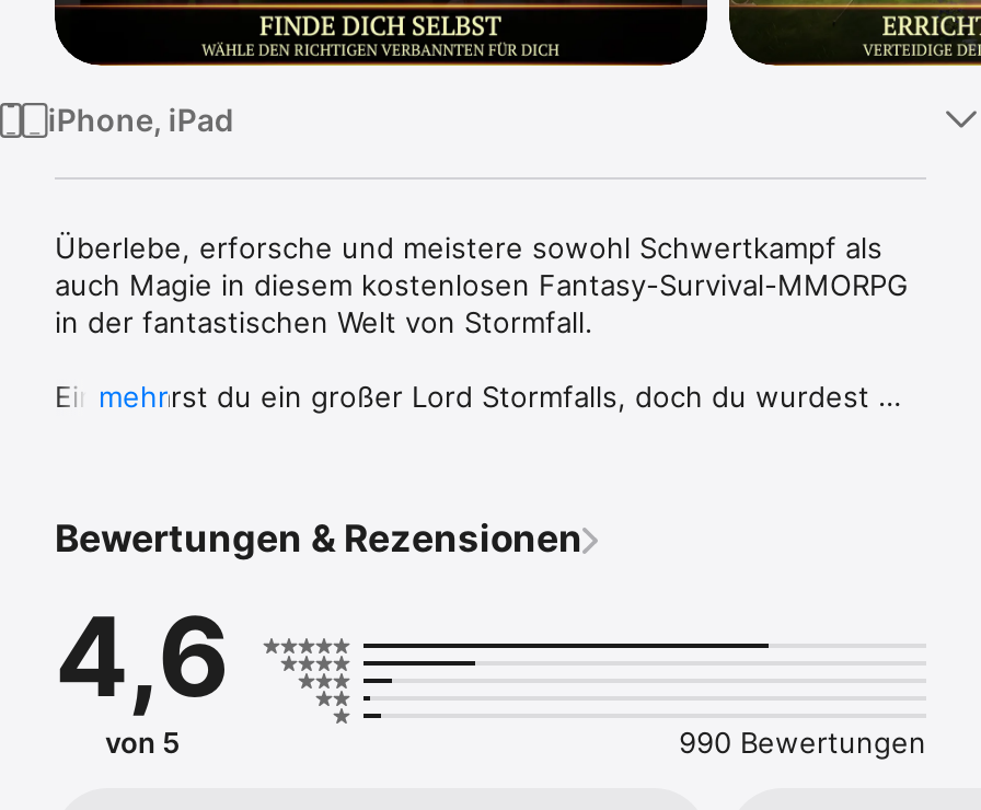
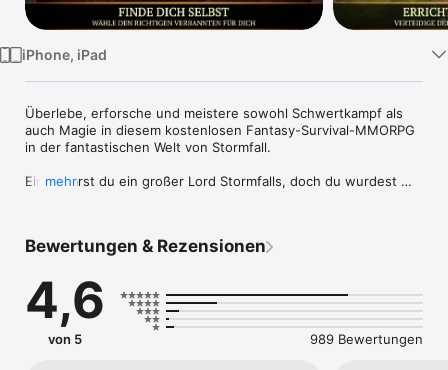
[679,724,926,759] 990 Bewertungen -> [310,331,423,347] 989 Bewertungen

